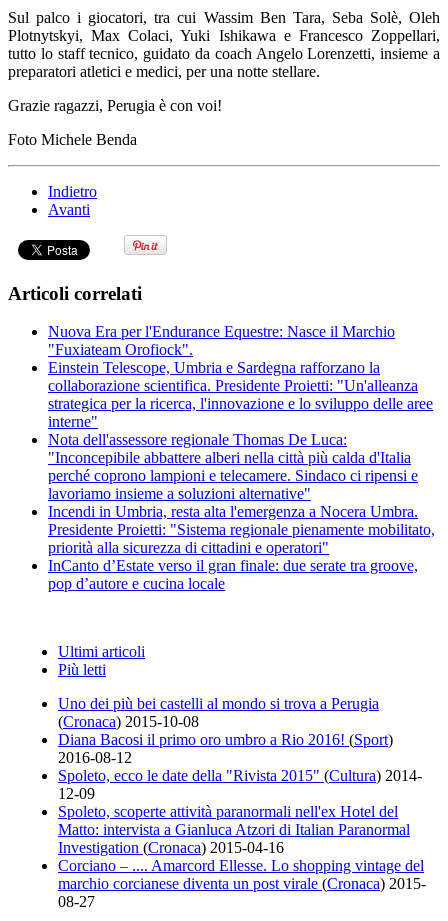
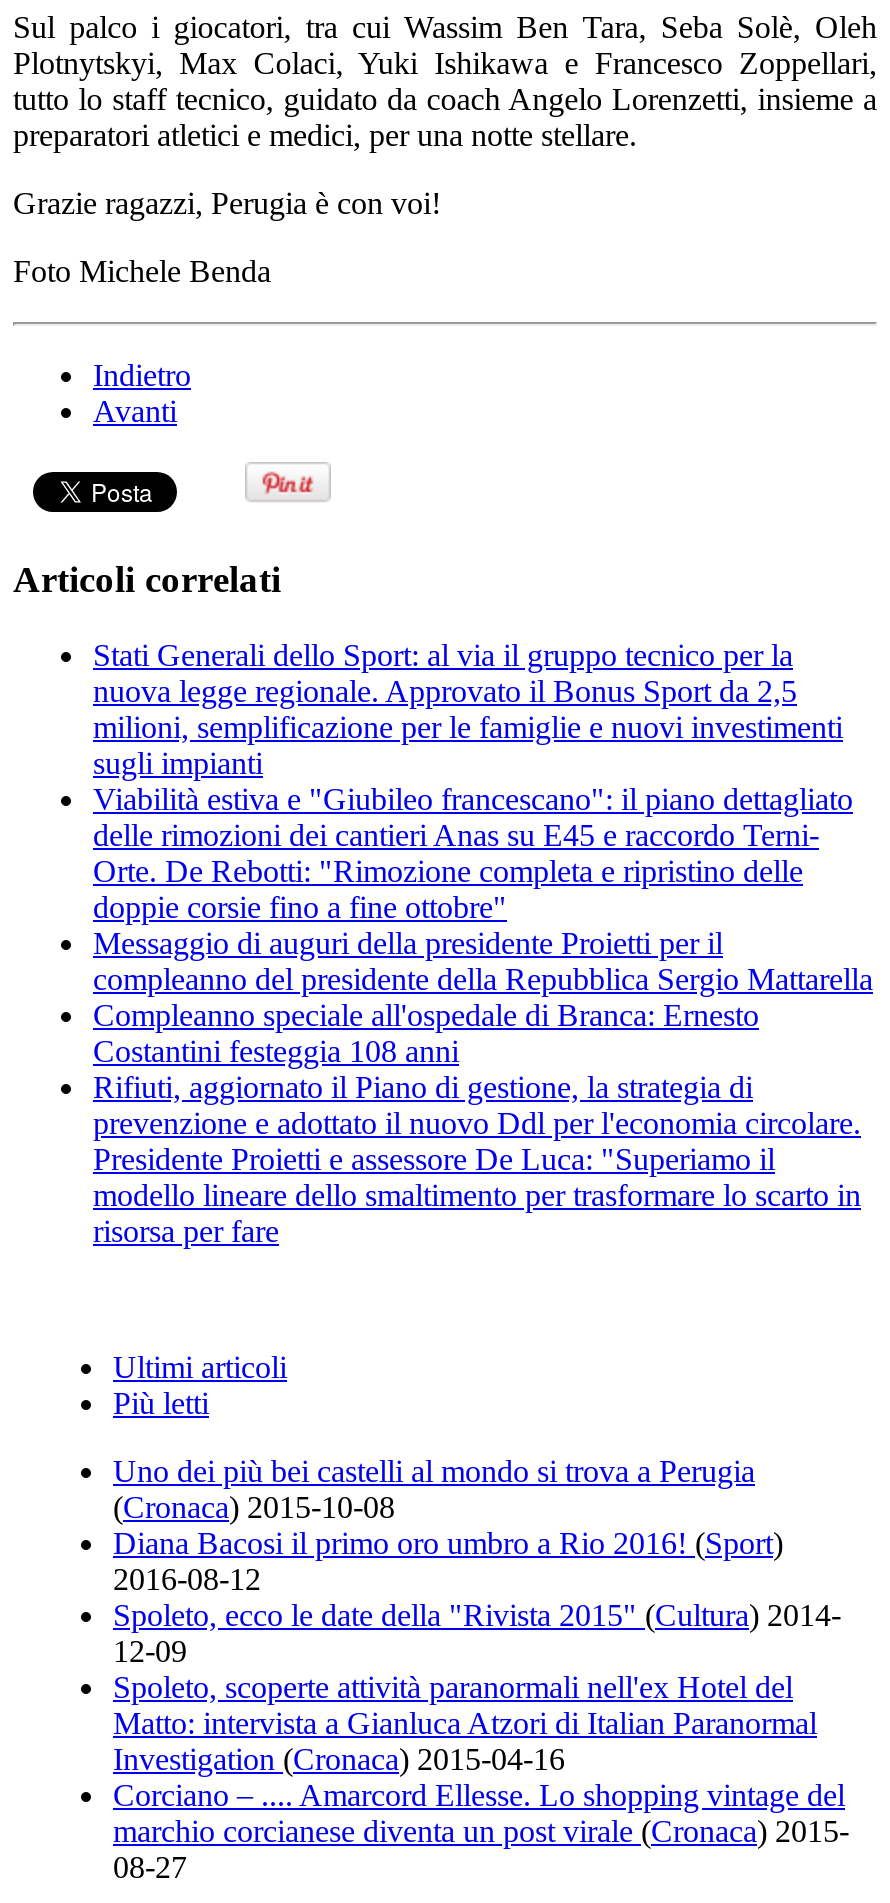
[48,323,435,592] Nuova Era per l'Endurance Equestre: Nasce il Marchio | "Fuxiateam Orofiock". | Einstein Telescope, Umbria e Sardegna rafforzano la | collaborazione scientifica. Presidente Proietti: "Un'alleanza | strategica per la ricerca, l'innovazione e lo sviluppo delle aree | interne" | Nota dell'assessore regionale Thomas De Luca: | "Inconcepibile abbattere alberi nella città più calda d'Italia | perché coprono lampioni e telecamere. Sindaco ci ripensi e | lavoriamo insieme a soluzioni alternative" | Incendi in Umbria, resta alta l'emergenza a Nocera Umbra. | Presidente Proietti: "Sistema regionale pienamente mobilitato, | priorità alla sicurezza di cittadini e operatori" | InCanto d’Estate verso il gran finale: due serate tra groove, | pop d’autore e cucina locale -> [93,639,873,1249] Stati Generali dello Sport: al via il gruppo tecnico per la | nuova legge regionale. Approvato il Bonus Sport da 2,5 | milioni, semplificazione per le famiglie e nuovi investimenti | sugli impianti | Viabilità estiva e "Giubileo francescano": il piano dettagliato | delle rimozioni dei cantieri Anas su E45 e raccordo Terni- | Orte. De Rebotti: "Rimozione completa e ripristino delle | doppie corsie fino a fine ottobre" | Messaggio di auguri della presidente Proietti per il | compleanno del presidente della Repubblica Sergio Mattarella | Compleanno speciale all'ospedale di Branca: Ernesto | Costantini festeggia 108 anni | Rifiuti, aggiornato il Piano di gestione, la strategia di | prevenzione e adottato il nuovo Ddl per l'economia circolare. | Presidente Proietti e assessore De Luca: "Superiamo il | modello lineare dello smaltimento per trasformare lo scarto in | risorsa per fare

